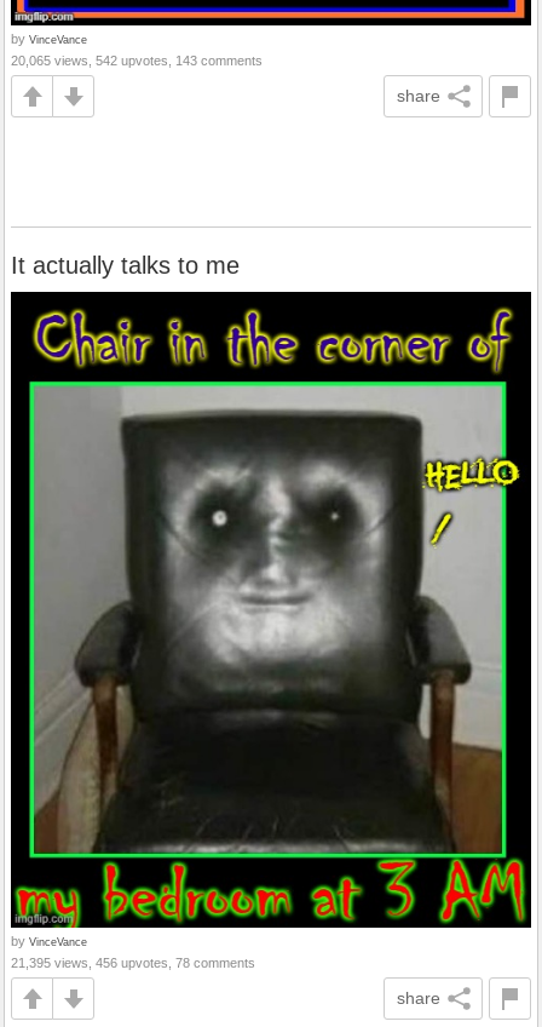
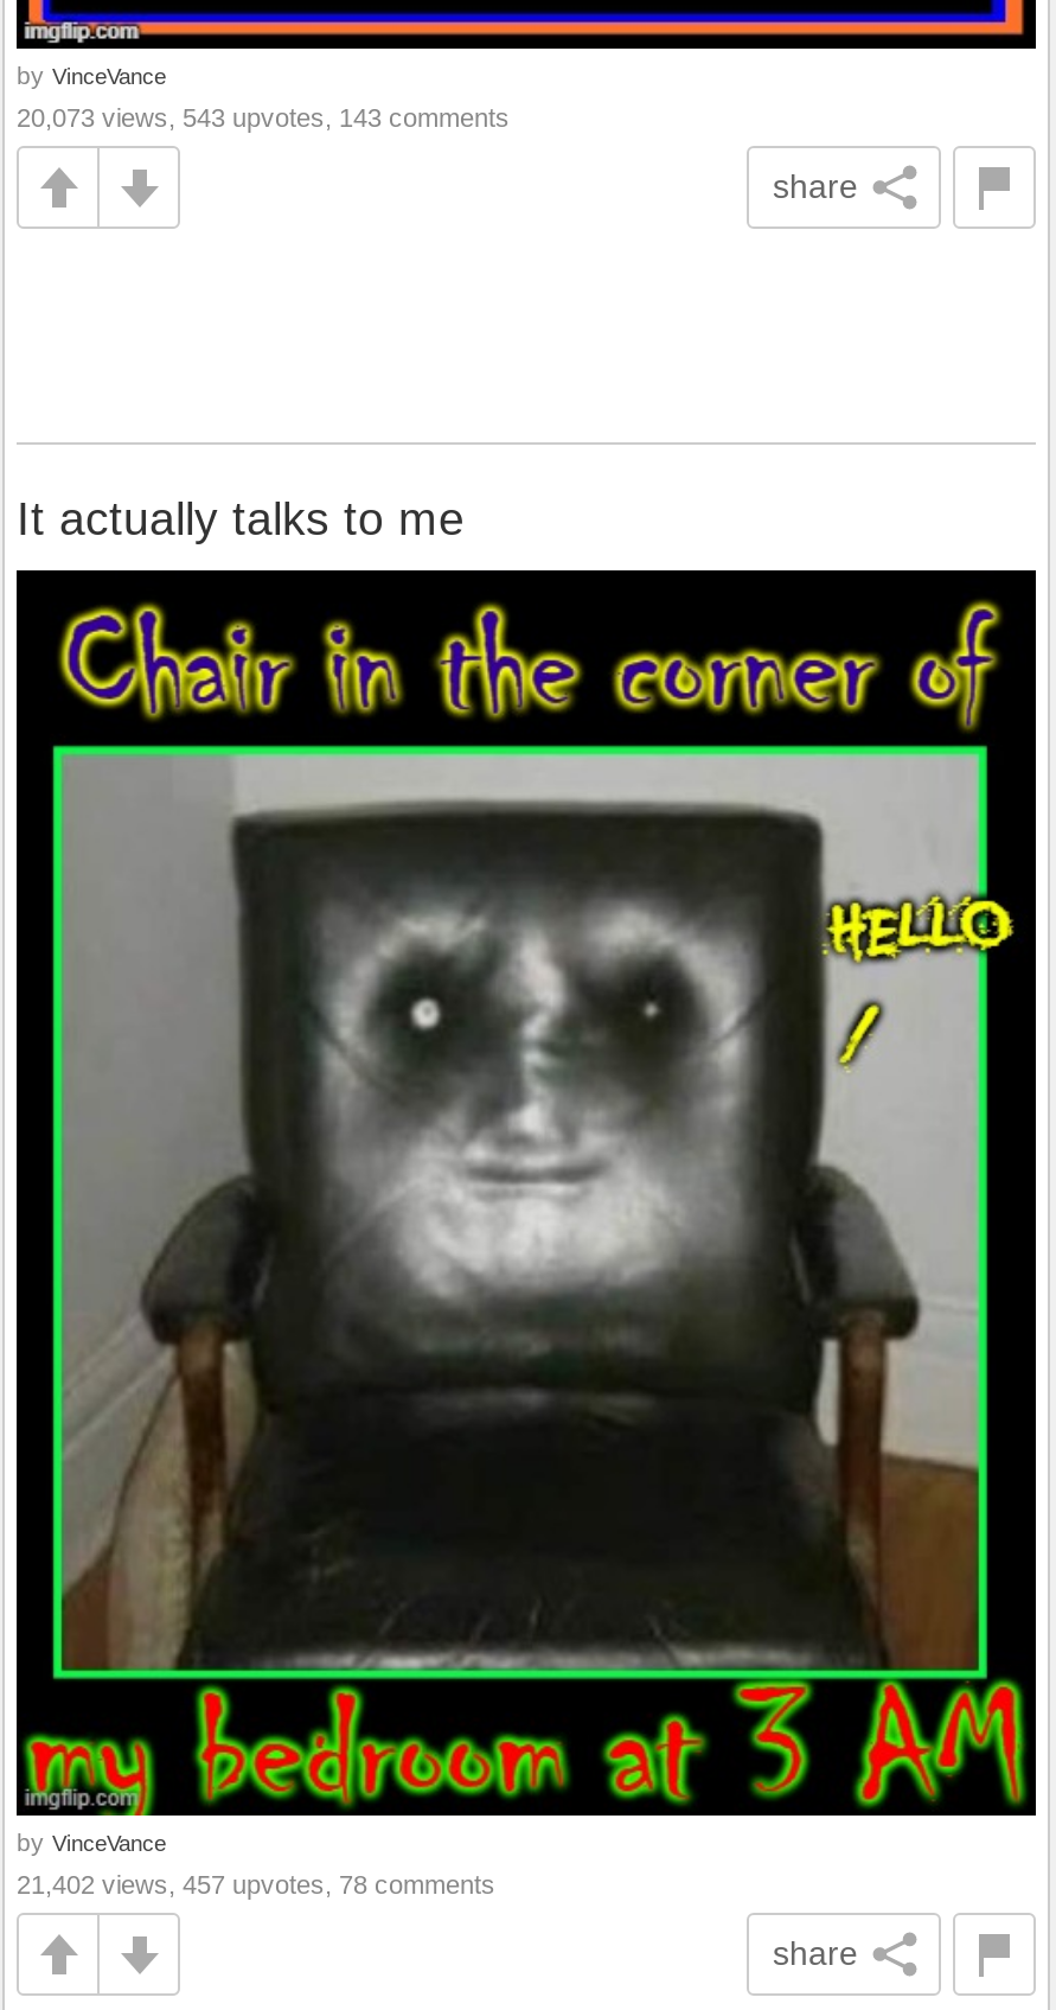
[11,54,263,68] 20,065 views, 542 upvotes, 143 comments -> [17,104,510,133] 20,073 views, 543 upvotes, 143 comments
[11,956,255,970] 21,395 views, 456 upvotes, 78 comments -> [17,1871,495,1899] 21,402 views, 457 upvotes, 78 comments

